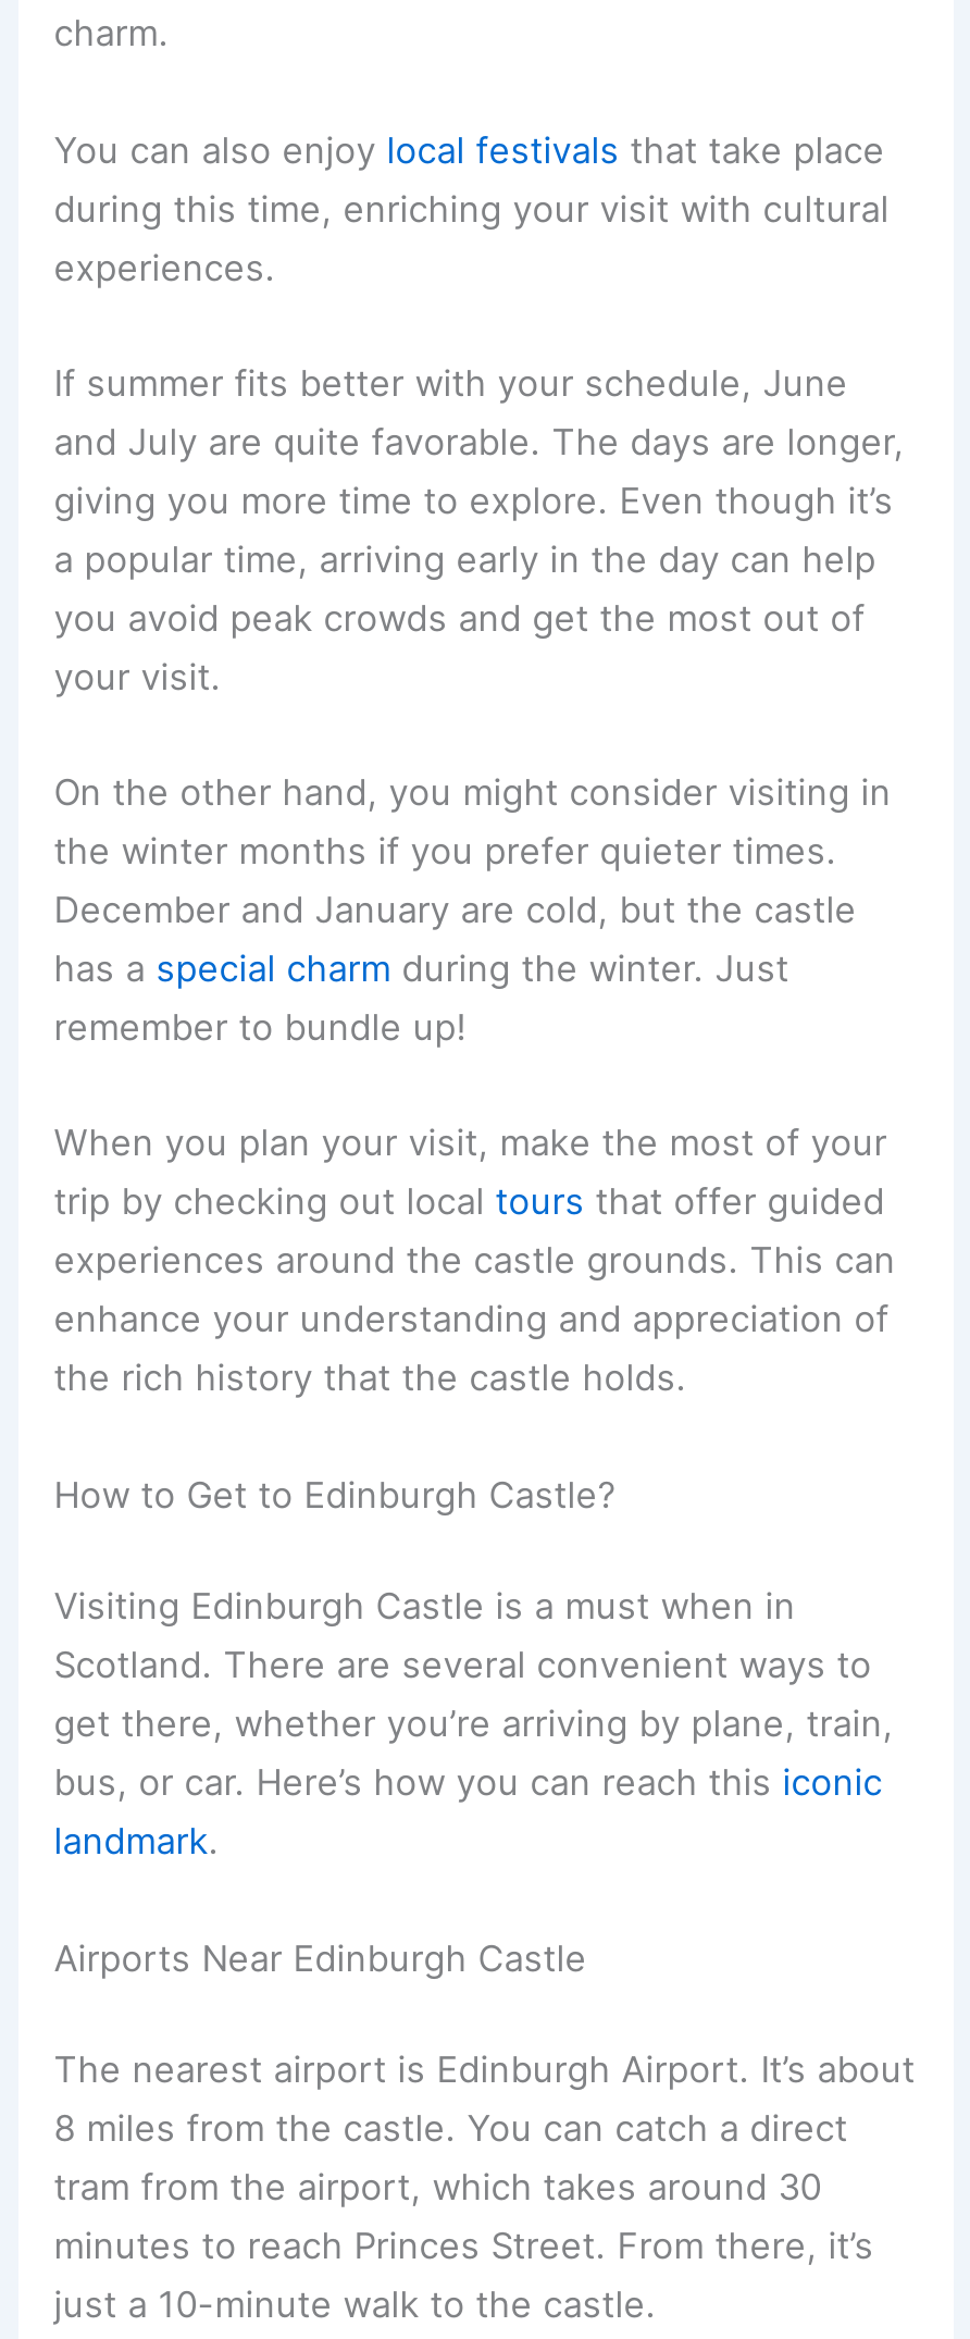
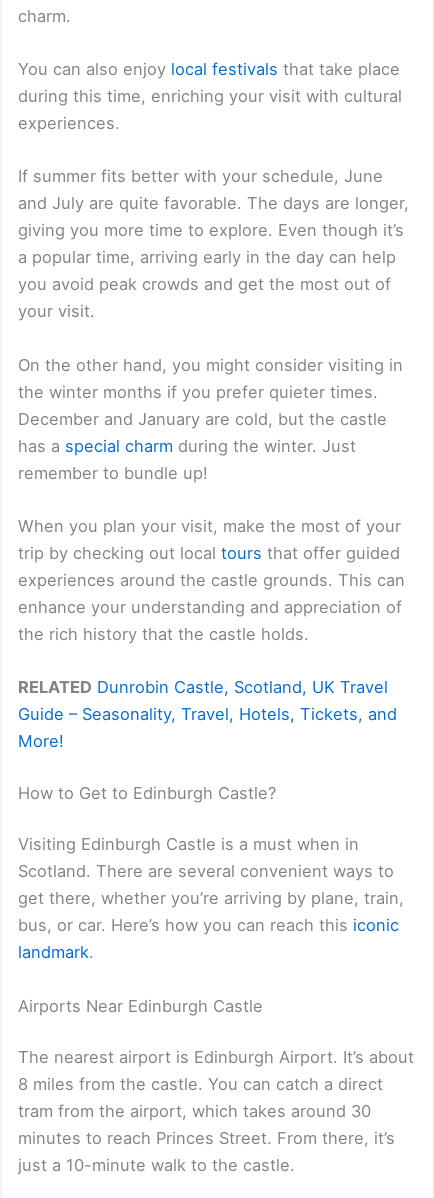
none -> [18,677,397,751] RELATED Dunrobin Castle, Scotland, UK Travel | Guide – Seasonality, Travel, Hotels, Tickets, and | More!

